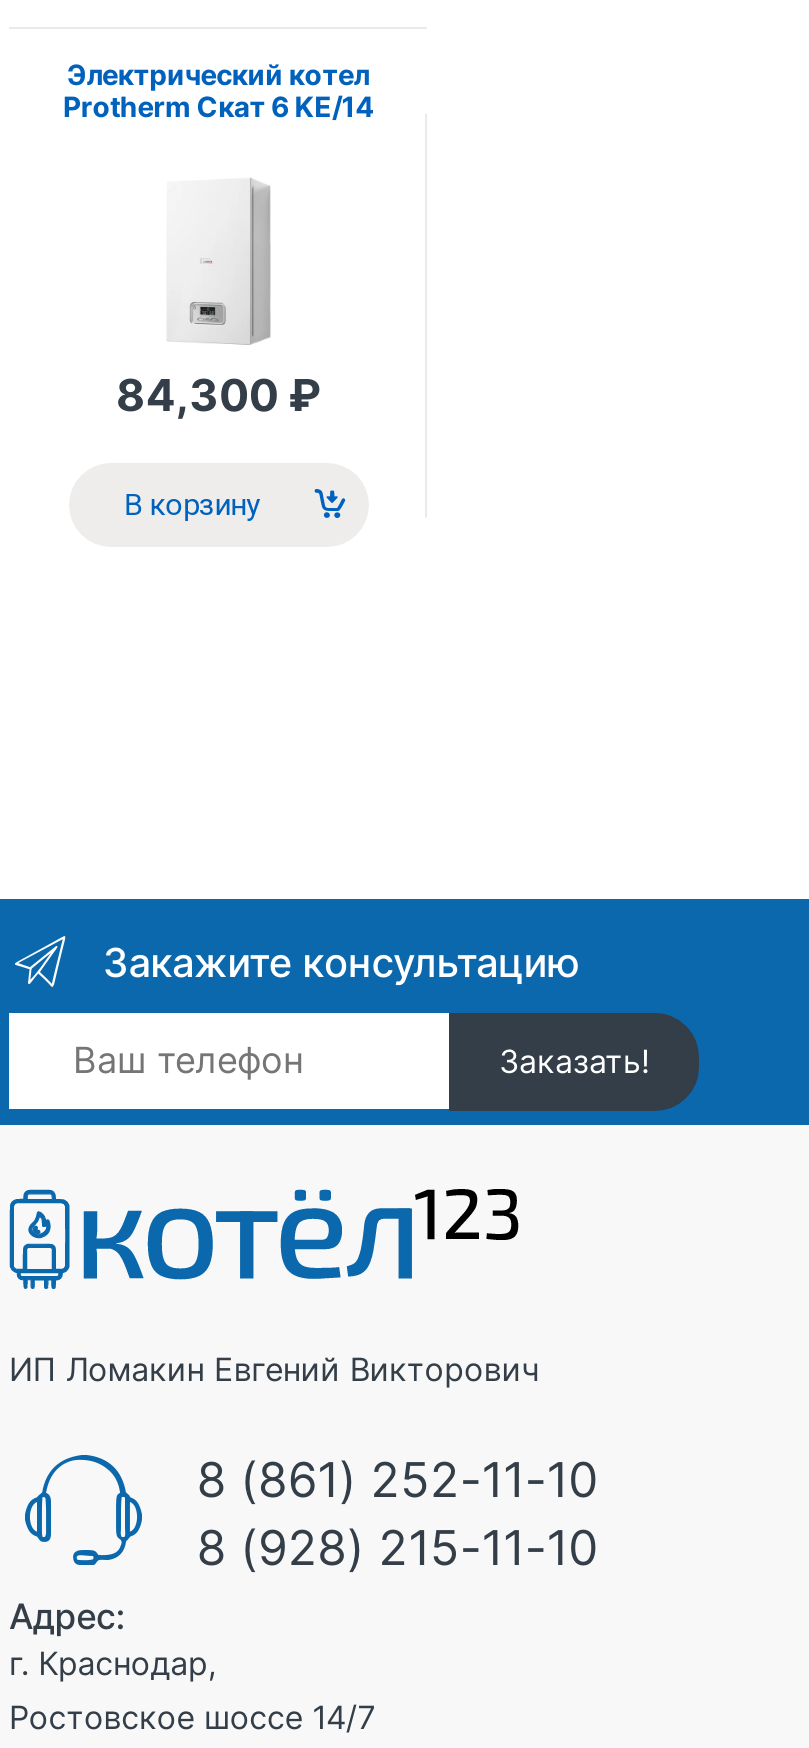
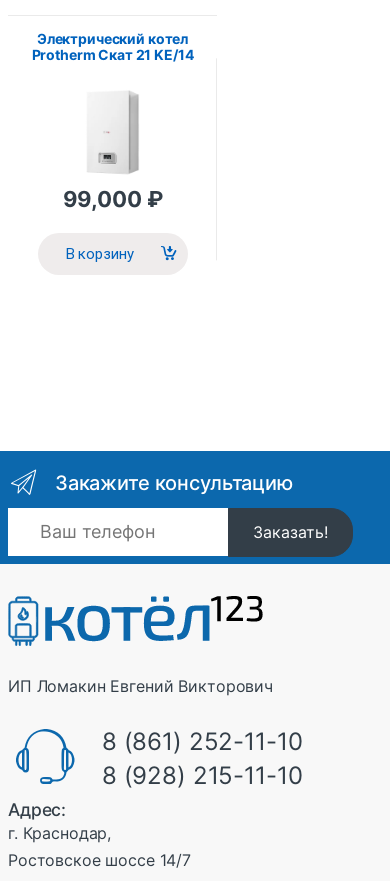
[63,88,373,122] Protherm Скат 6 KЕ/14 -> [31,45,193,62] Protherm Скат 21 KE/14
[116,369,320,421] 84,300 ₽ -> [62,186,162,212] 99,000 ₽

